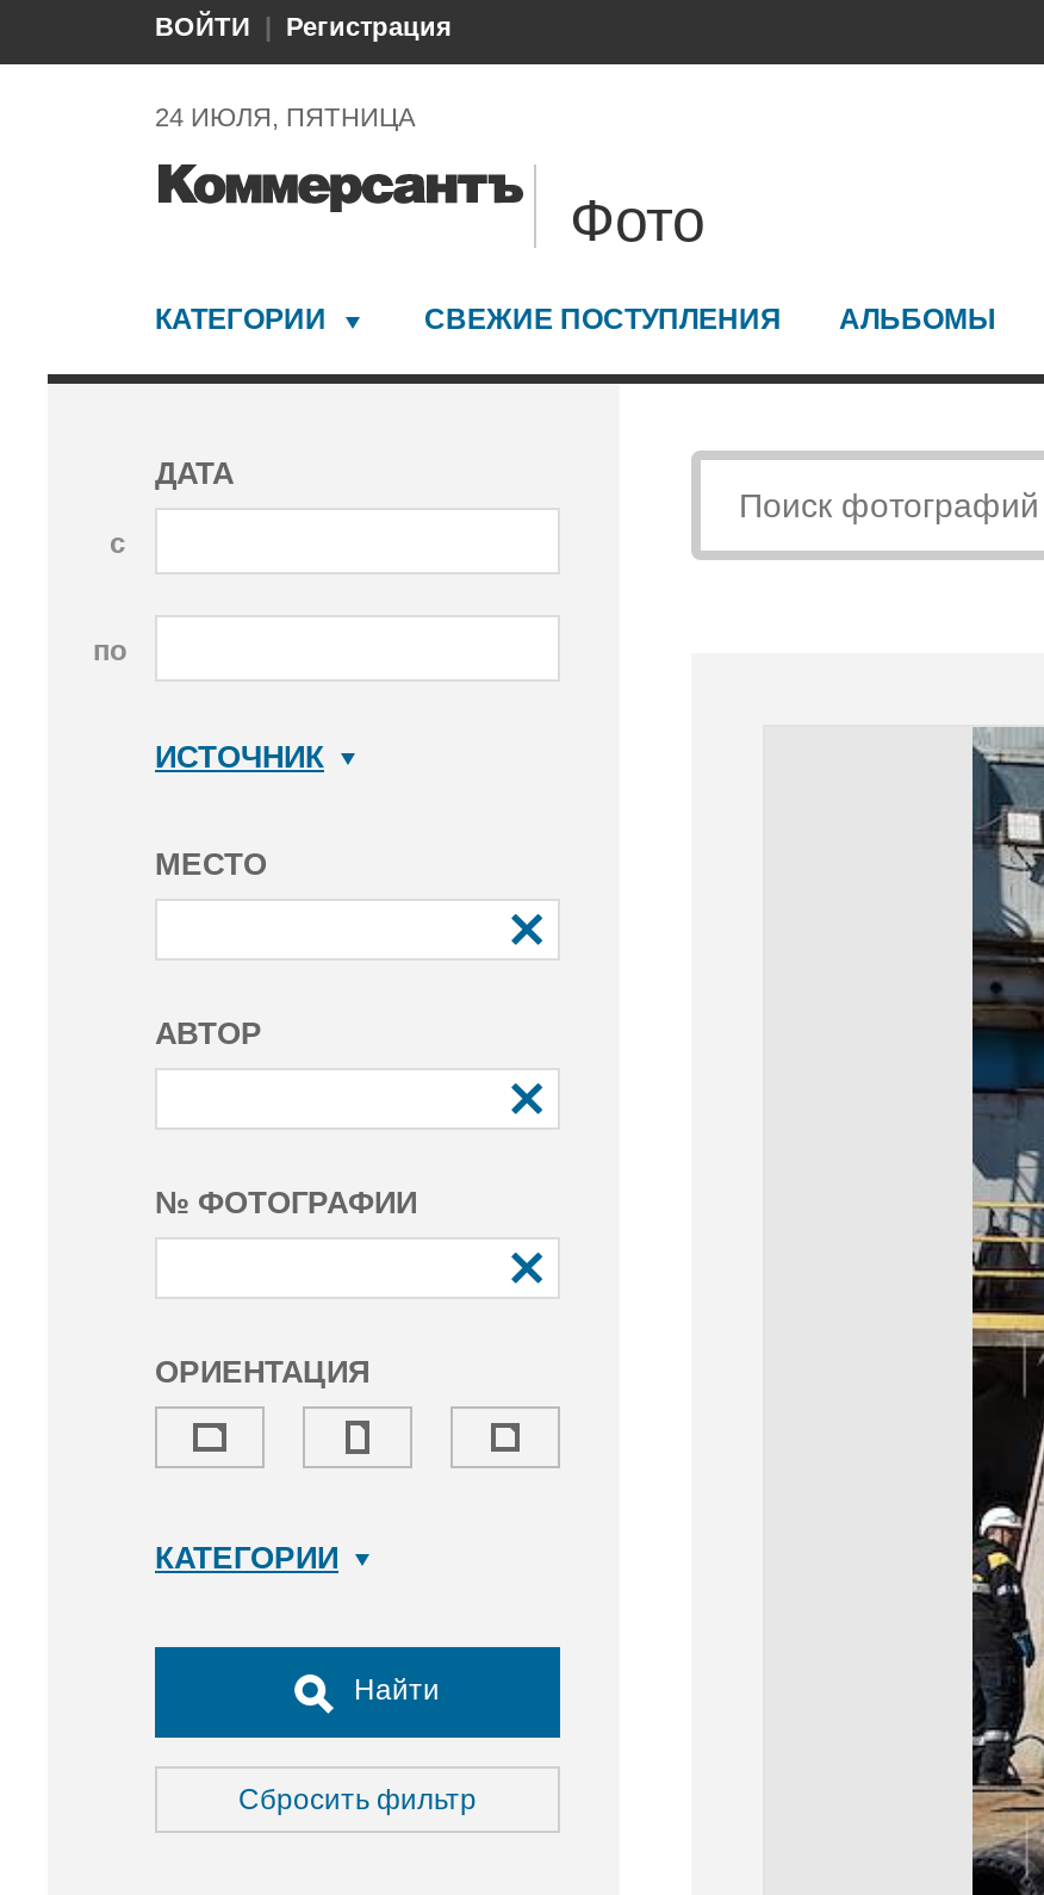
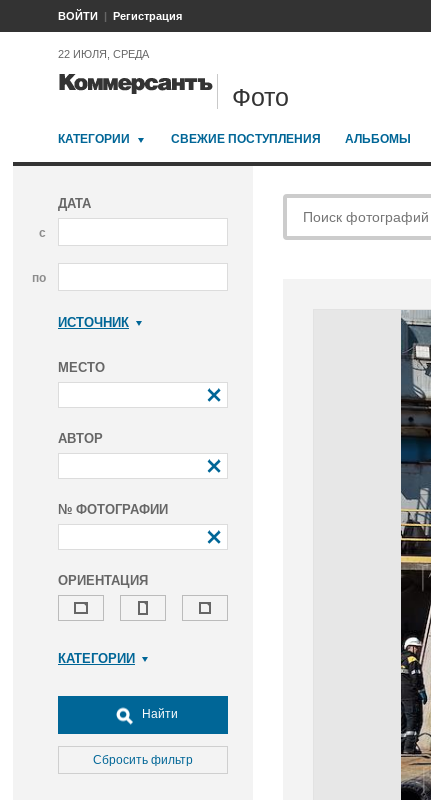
[155,102,415,131] 24 ИЮЛЯ, ПЯТНИЦА -> [58,48,149,60] 22 ИЮЛЯ, СРЕДА

